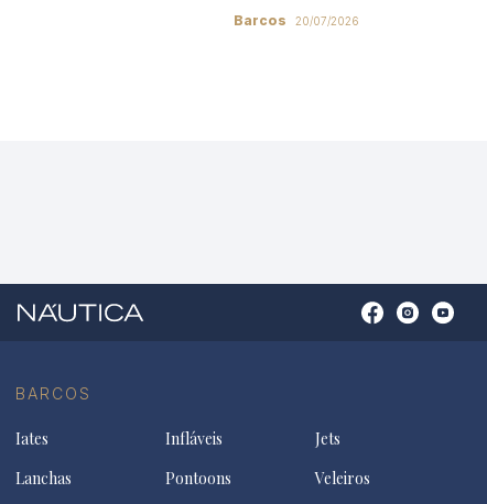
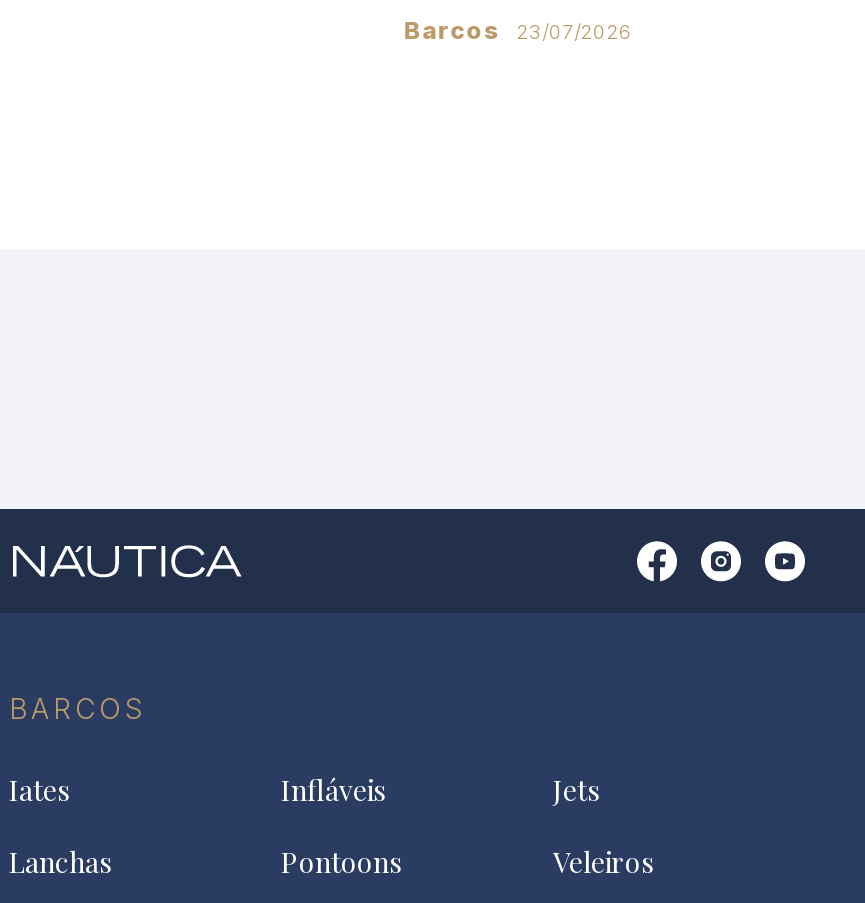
[233,12,359,28] Barcos 20/07/2026 -> [404,14,632,44] Barcos 23/07/2026

